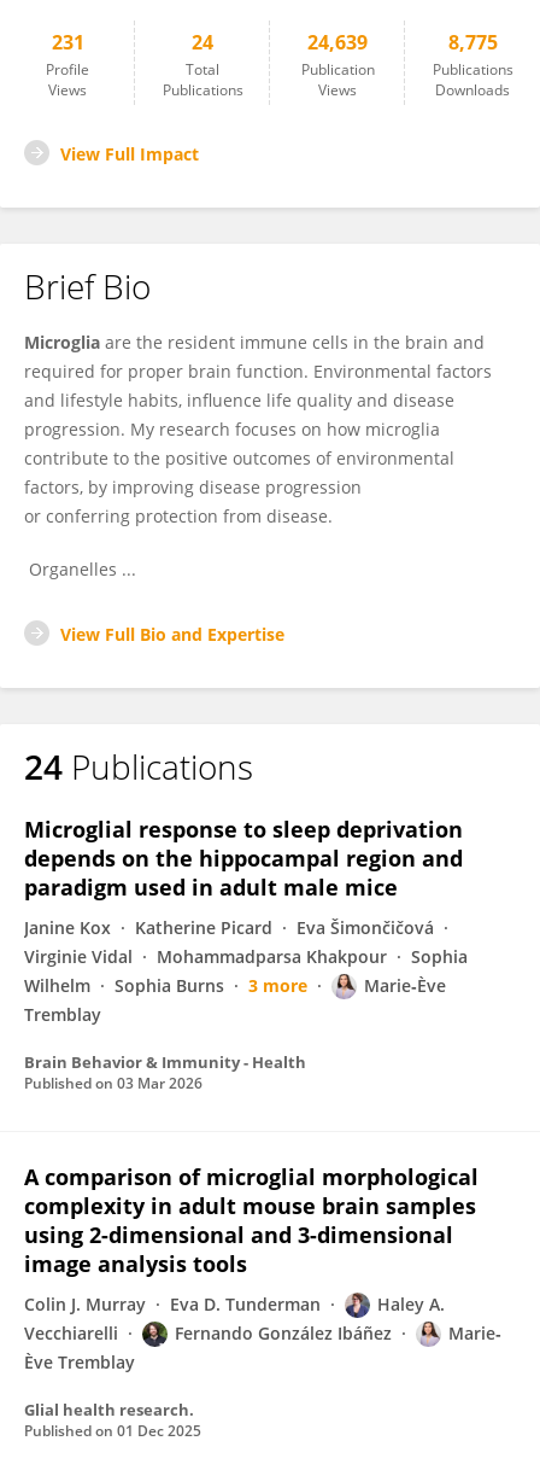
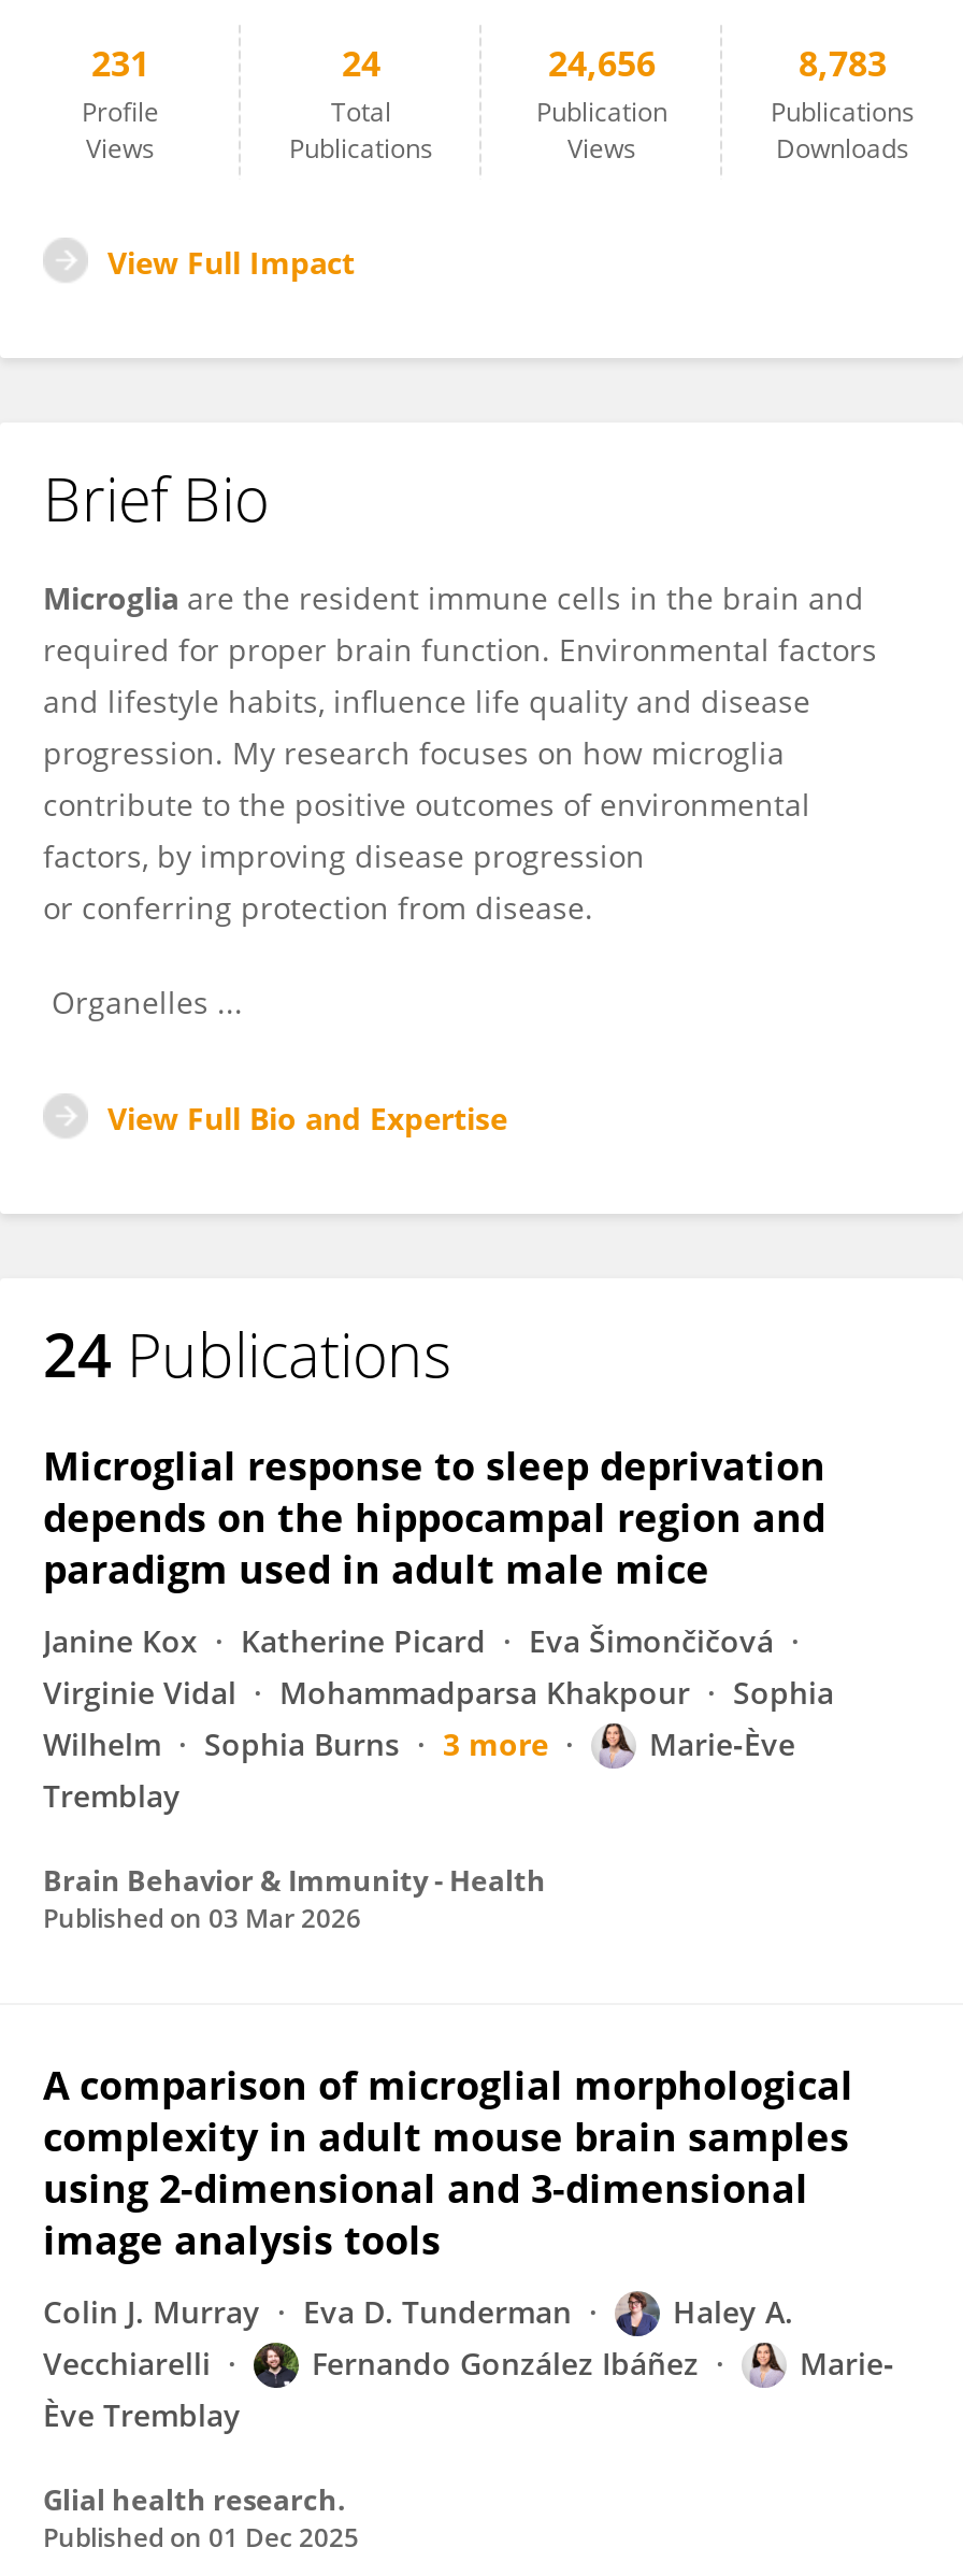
[307,29,368,56] 24,639 -> [548,40,656,87] 24,656
[448,29,497,56] 8,775 -> [799,40,887,87] 8,783

